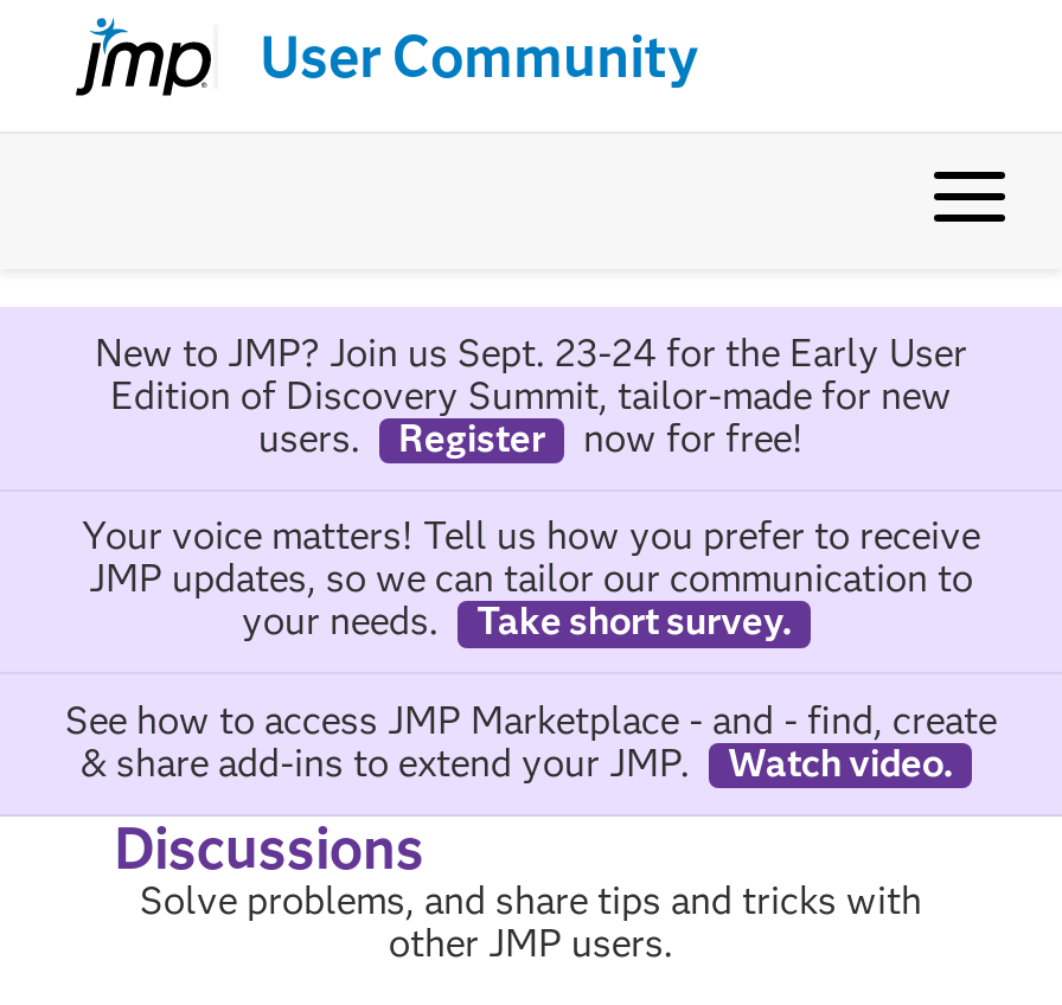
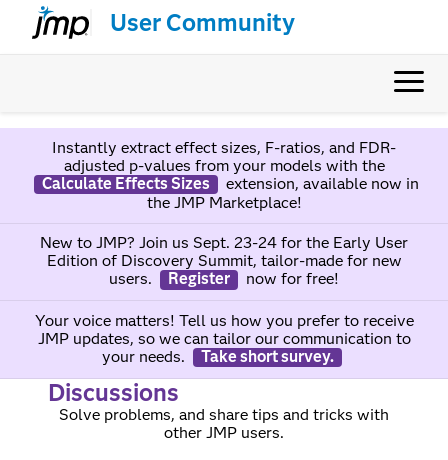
none -> [41,138,418,212] Instantly extract effect sizes, F-ratios, and FDR- | adjusted p-values from your models with the | Calculate Effects Sizes | extension, available now in | the JMP Marketplace!
moved [82,330,980,644] -> [34,233,413,366]: New to JMP? Join us Sept. 23-24 for the Early User | Edition of Discovery Summit, tailor-made for new | users. | ... | your needs. | Take short survey.
[65,697,997,785] See how to access JMP Marketplace - and - find, create | & share add-ins to extend your JMP. | Watch video. -> none

